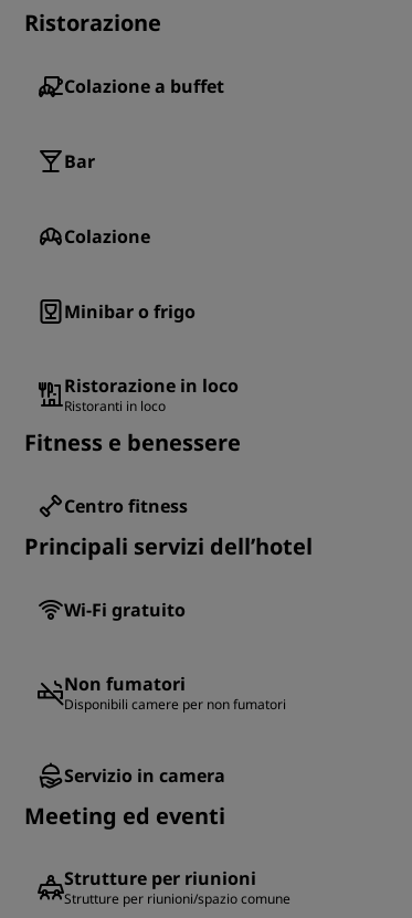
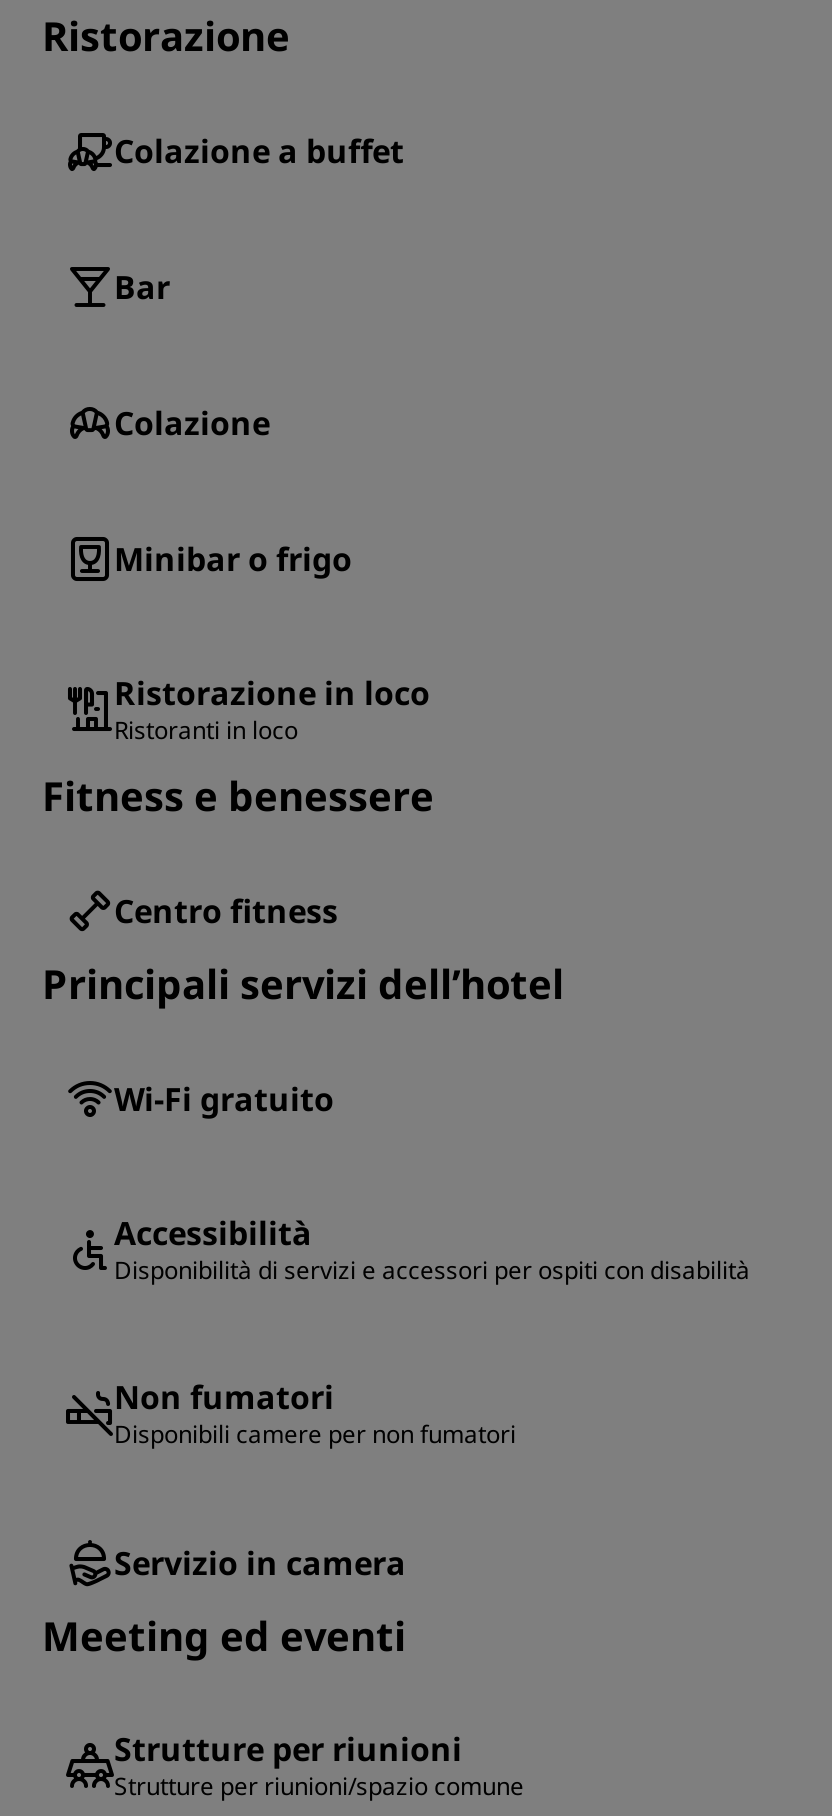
none -> [114,1211,750,1287] Accessibilità | Disponibilità di servizi e accessori per ospiti con disabilità

